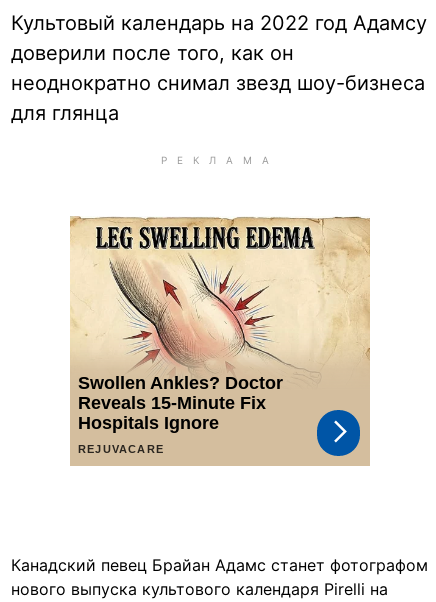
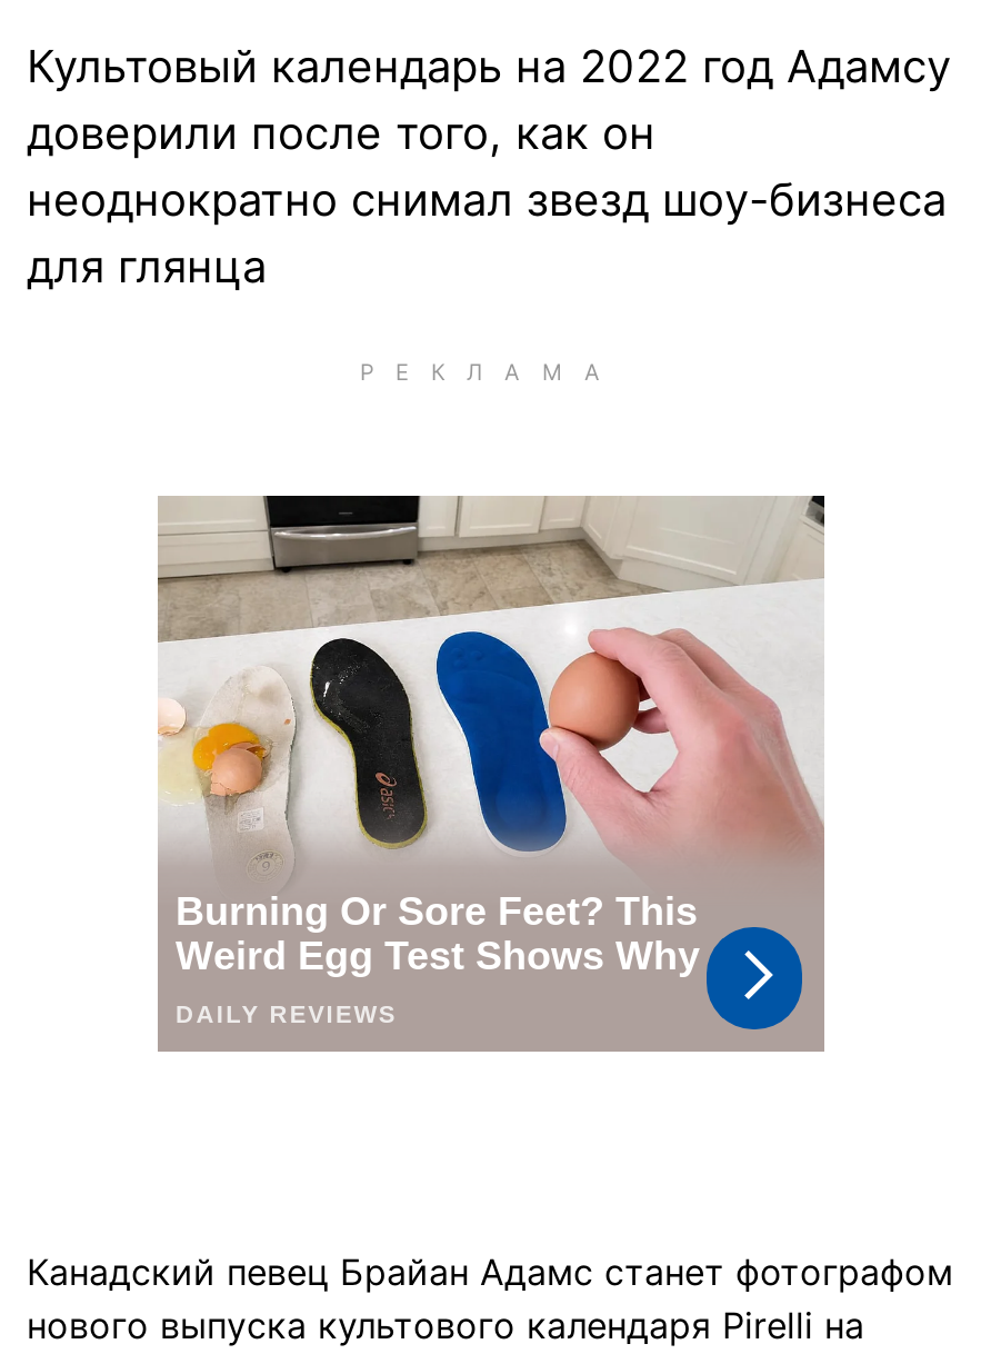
[70,216,371,466] [image] -> [156,494,827,1049] [image]

